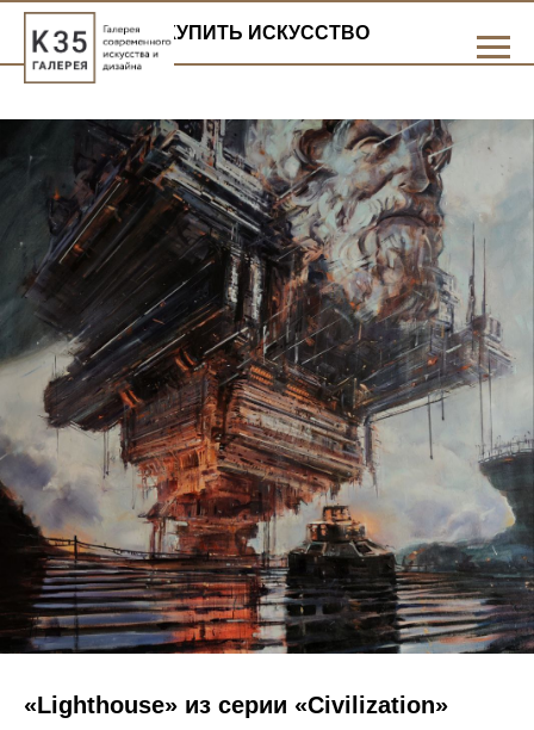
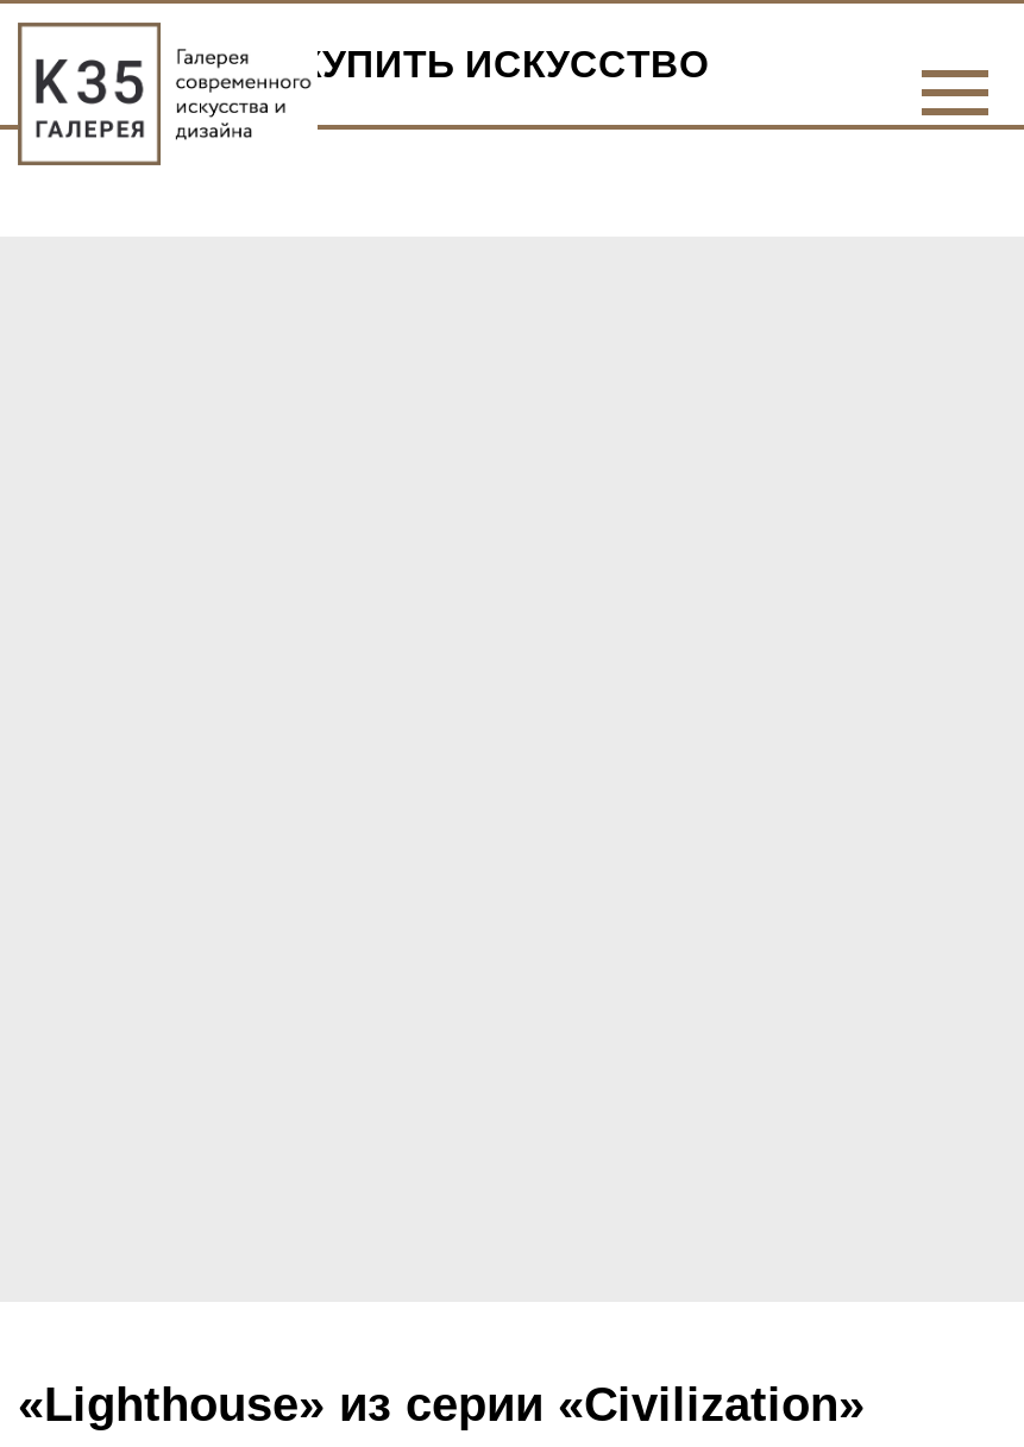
[4,118,530,655] [image] -> none

